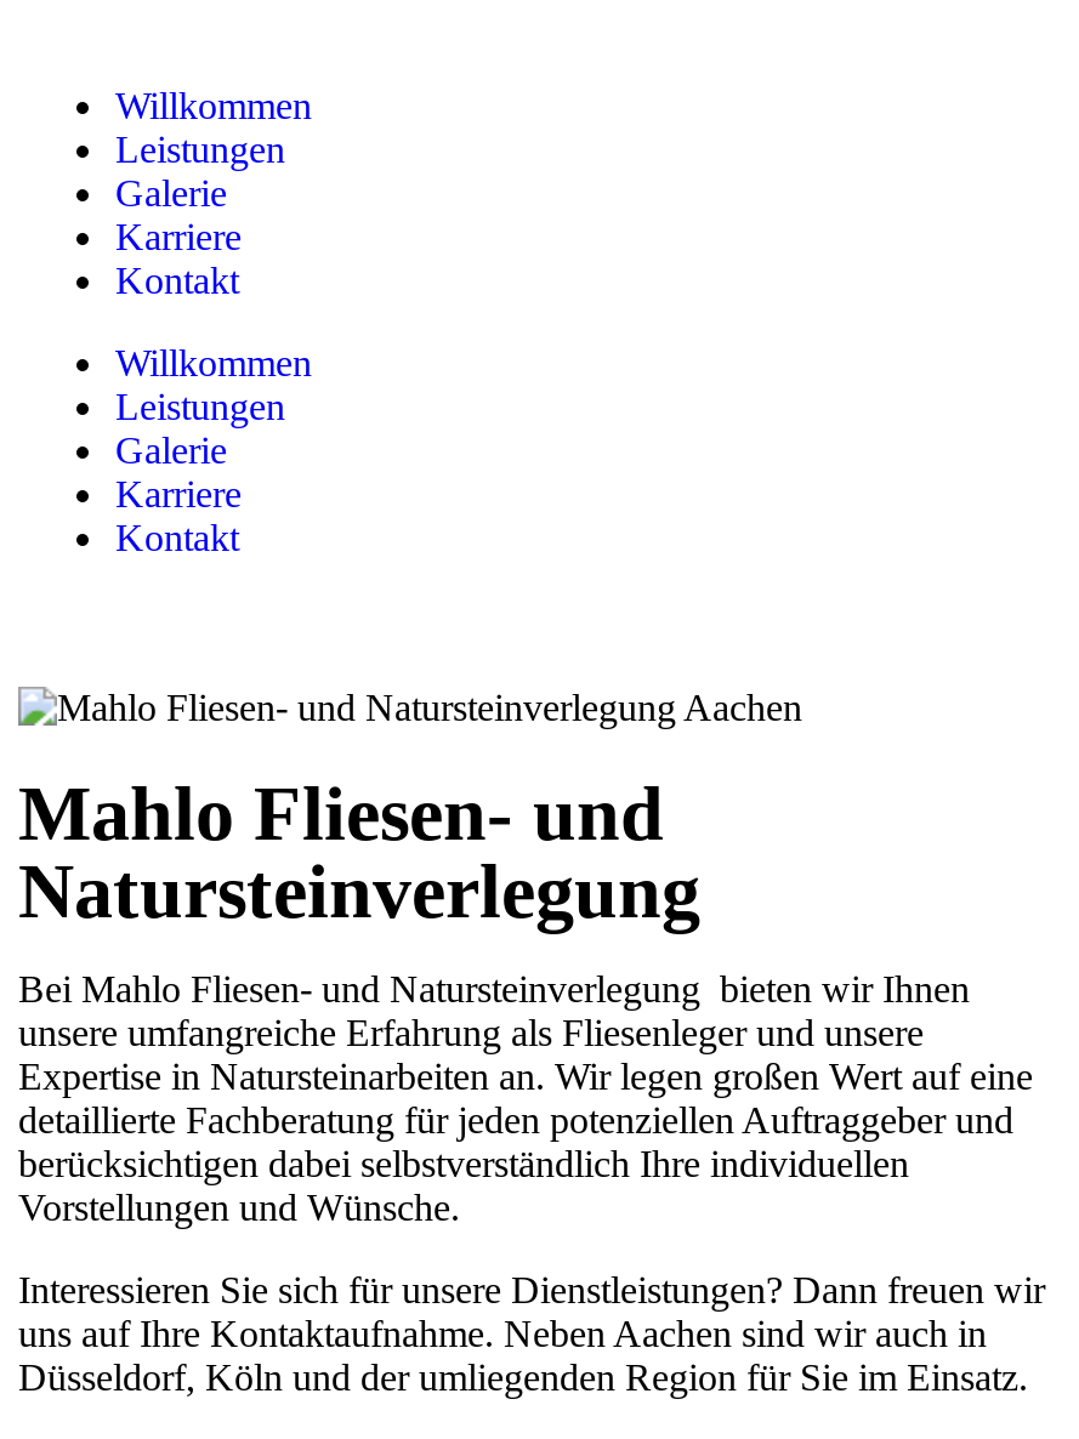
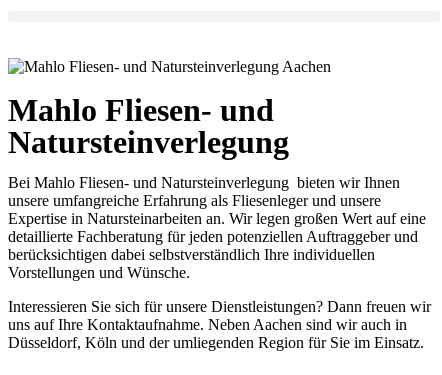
[115,85,312,558] Willkommen | Leistungen | Galerie | Karriere | Kontakt | Willkommen | Leistungen | Galerie | Karriere | Kontakt -> none

